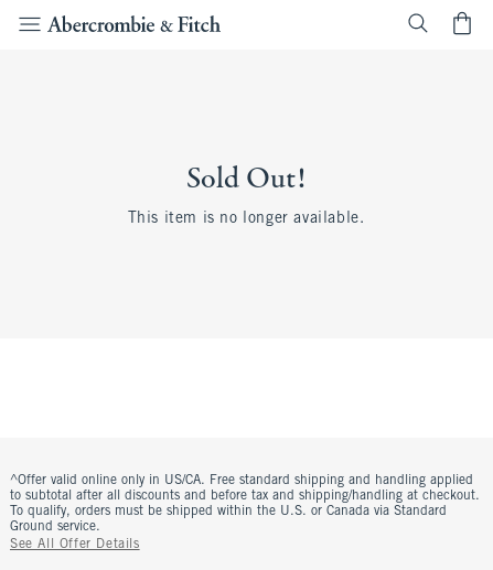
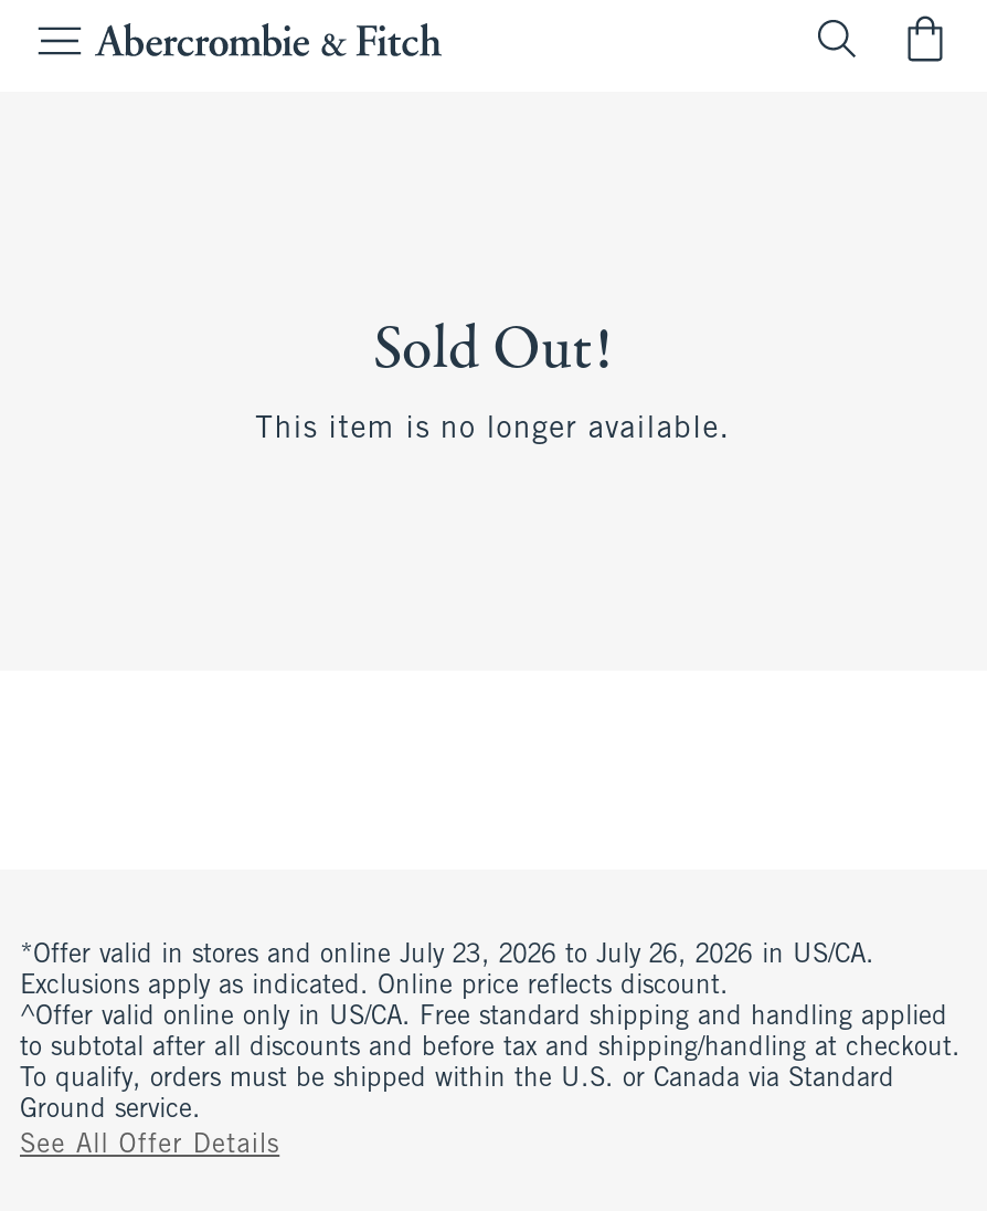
none -> [20,943,874,1000] *Offer valid in stores and online July 23, 2026 to July 26, 2026 in US/CA. | Exclusions apply as indicated. Online price reflects discount.

